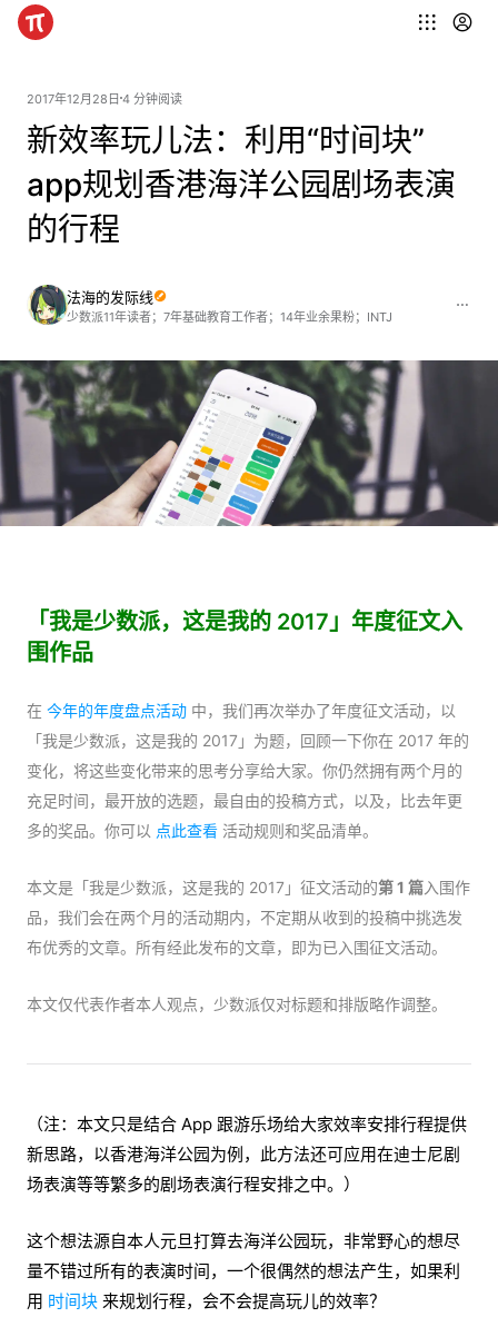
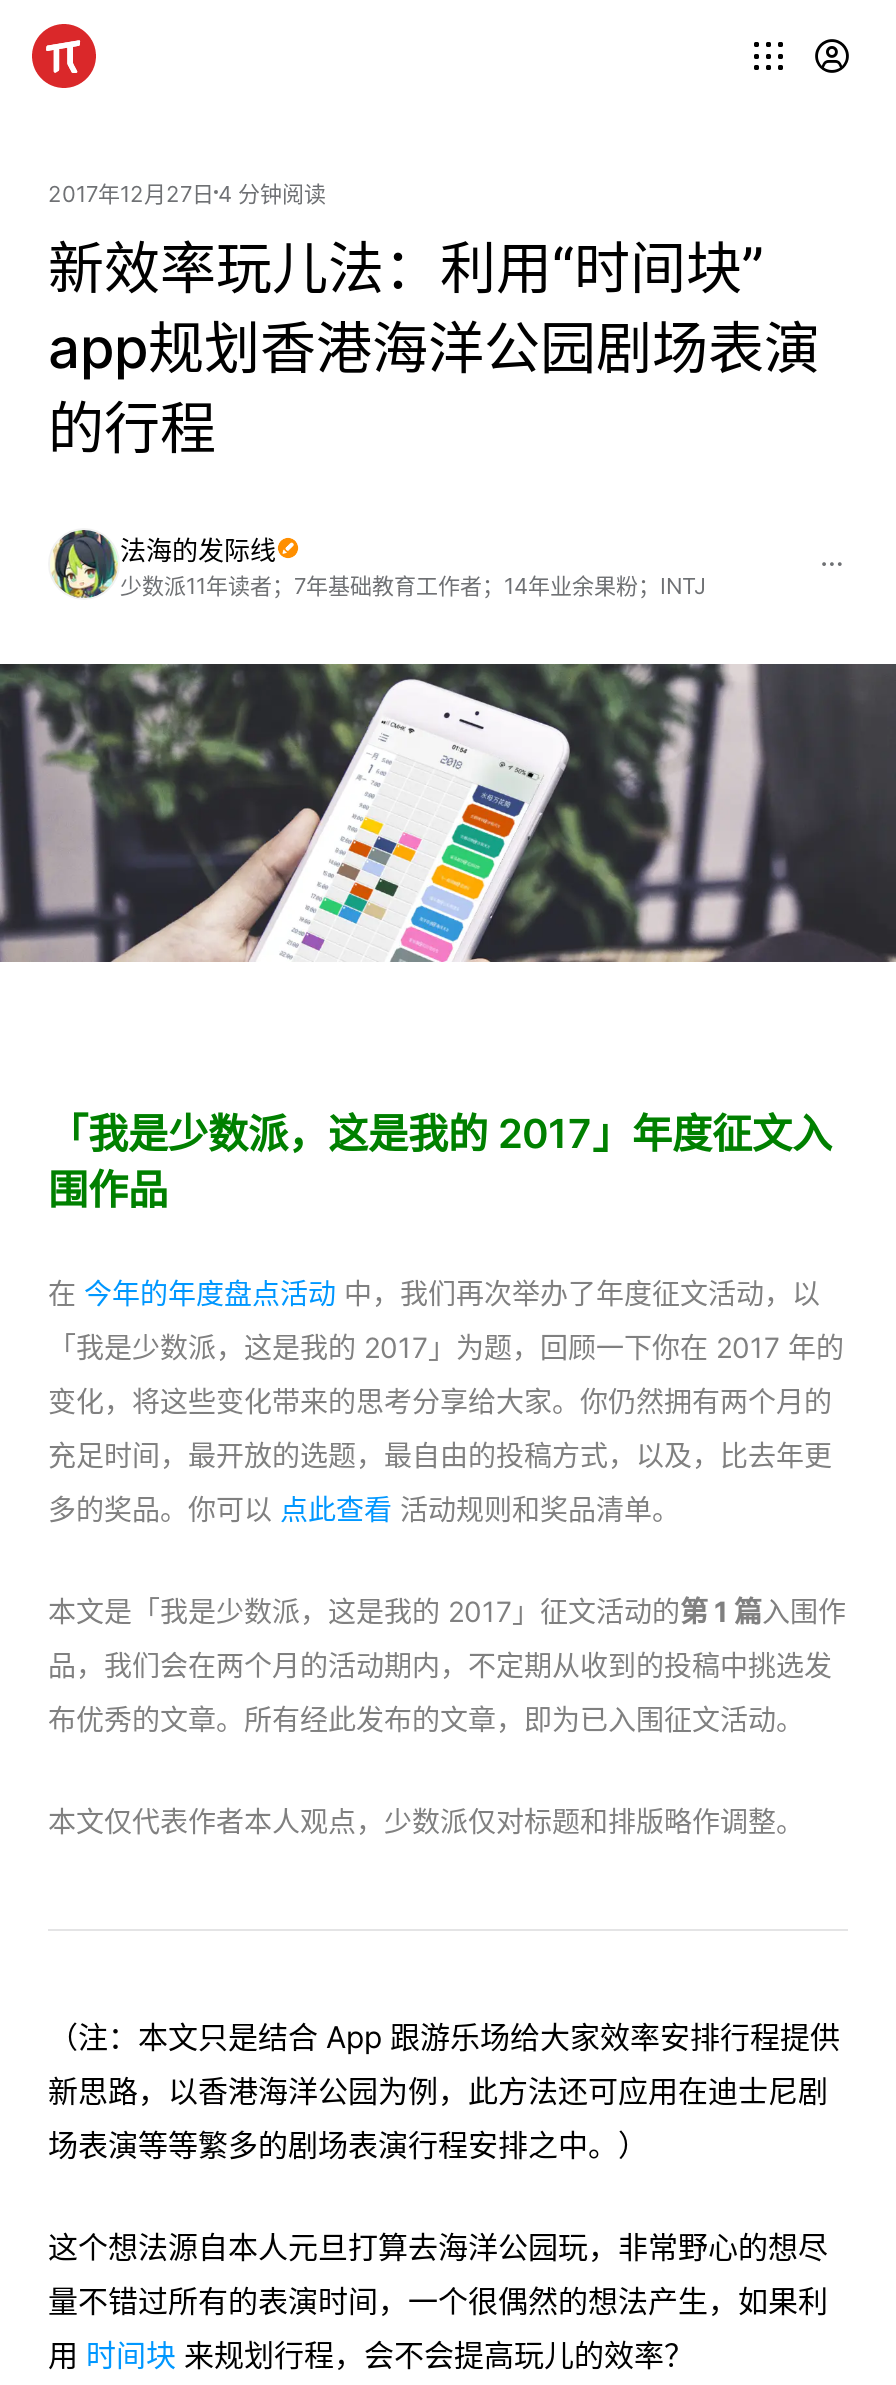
[27,91,182,107] 2017年12月28日 4 分钟阅读 -> [48,180,326,208] 2017年12月27日 4 分钟阅读

